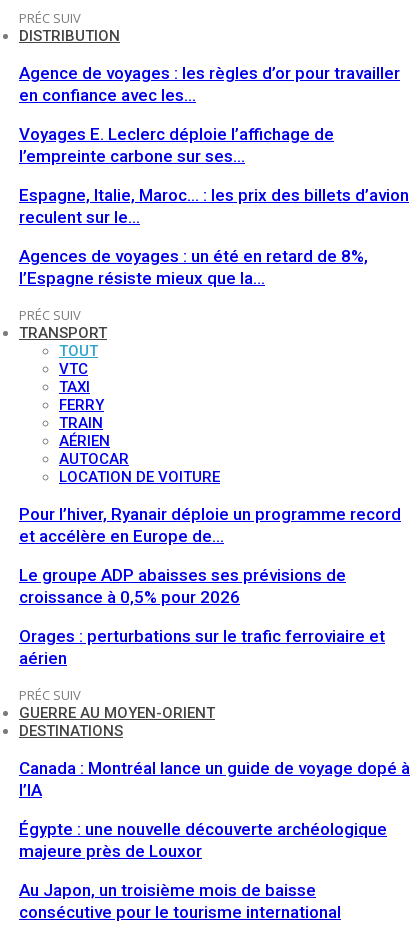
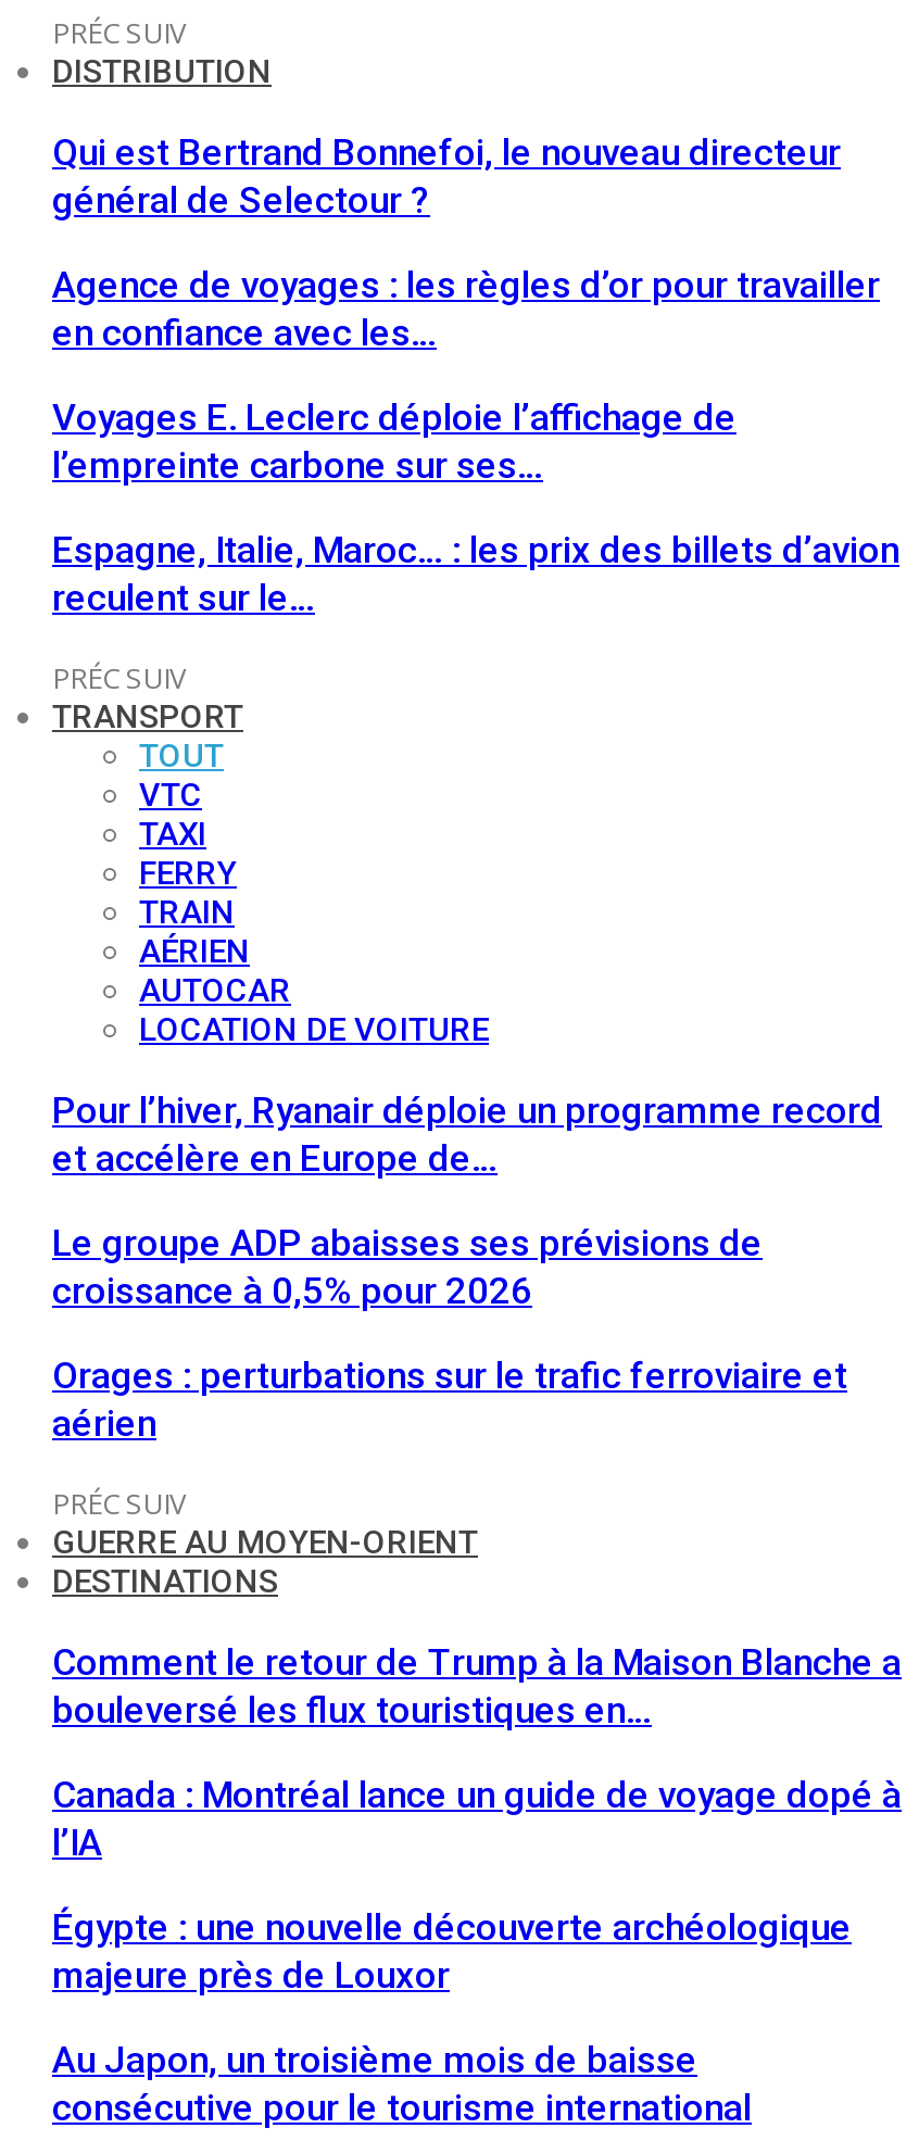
none -> [52,130,841,222] Qui est Bertrand Bonnefoi, le nouveau directeur | général de Selectour ?
[19,246,368,288] Agences de voyages : un été en retard de 8%, | l’Espagne résiste mieux que la… -> none
none -> [52,1640,902,1731] Comment le retour de Trump à la Maison Blanche a | bouleversé les flux touristiques en…

